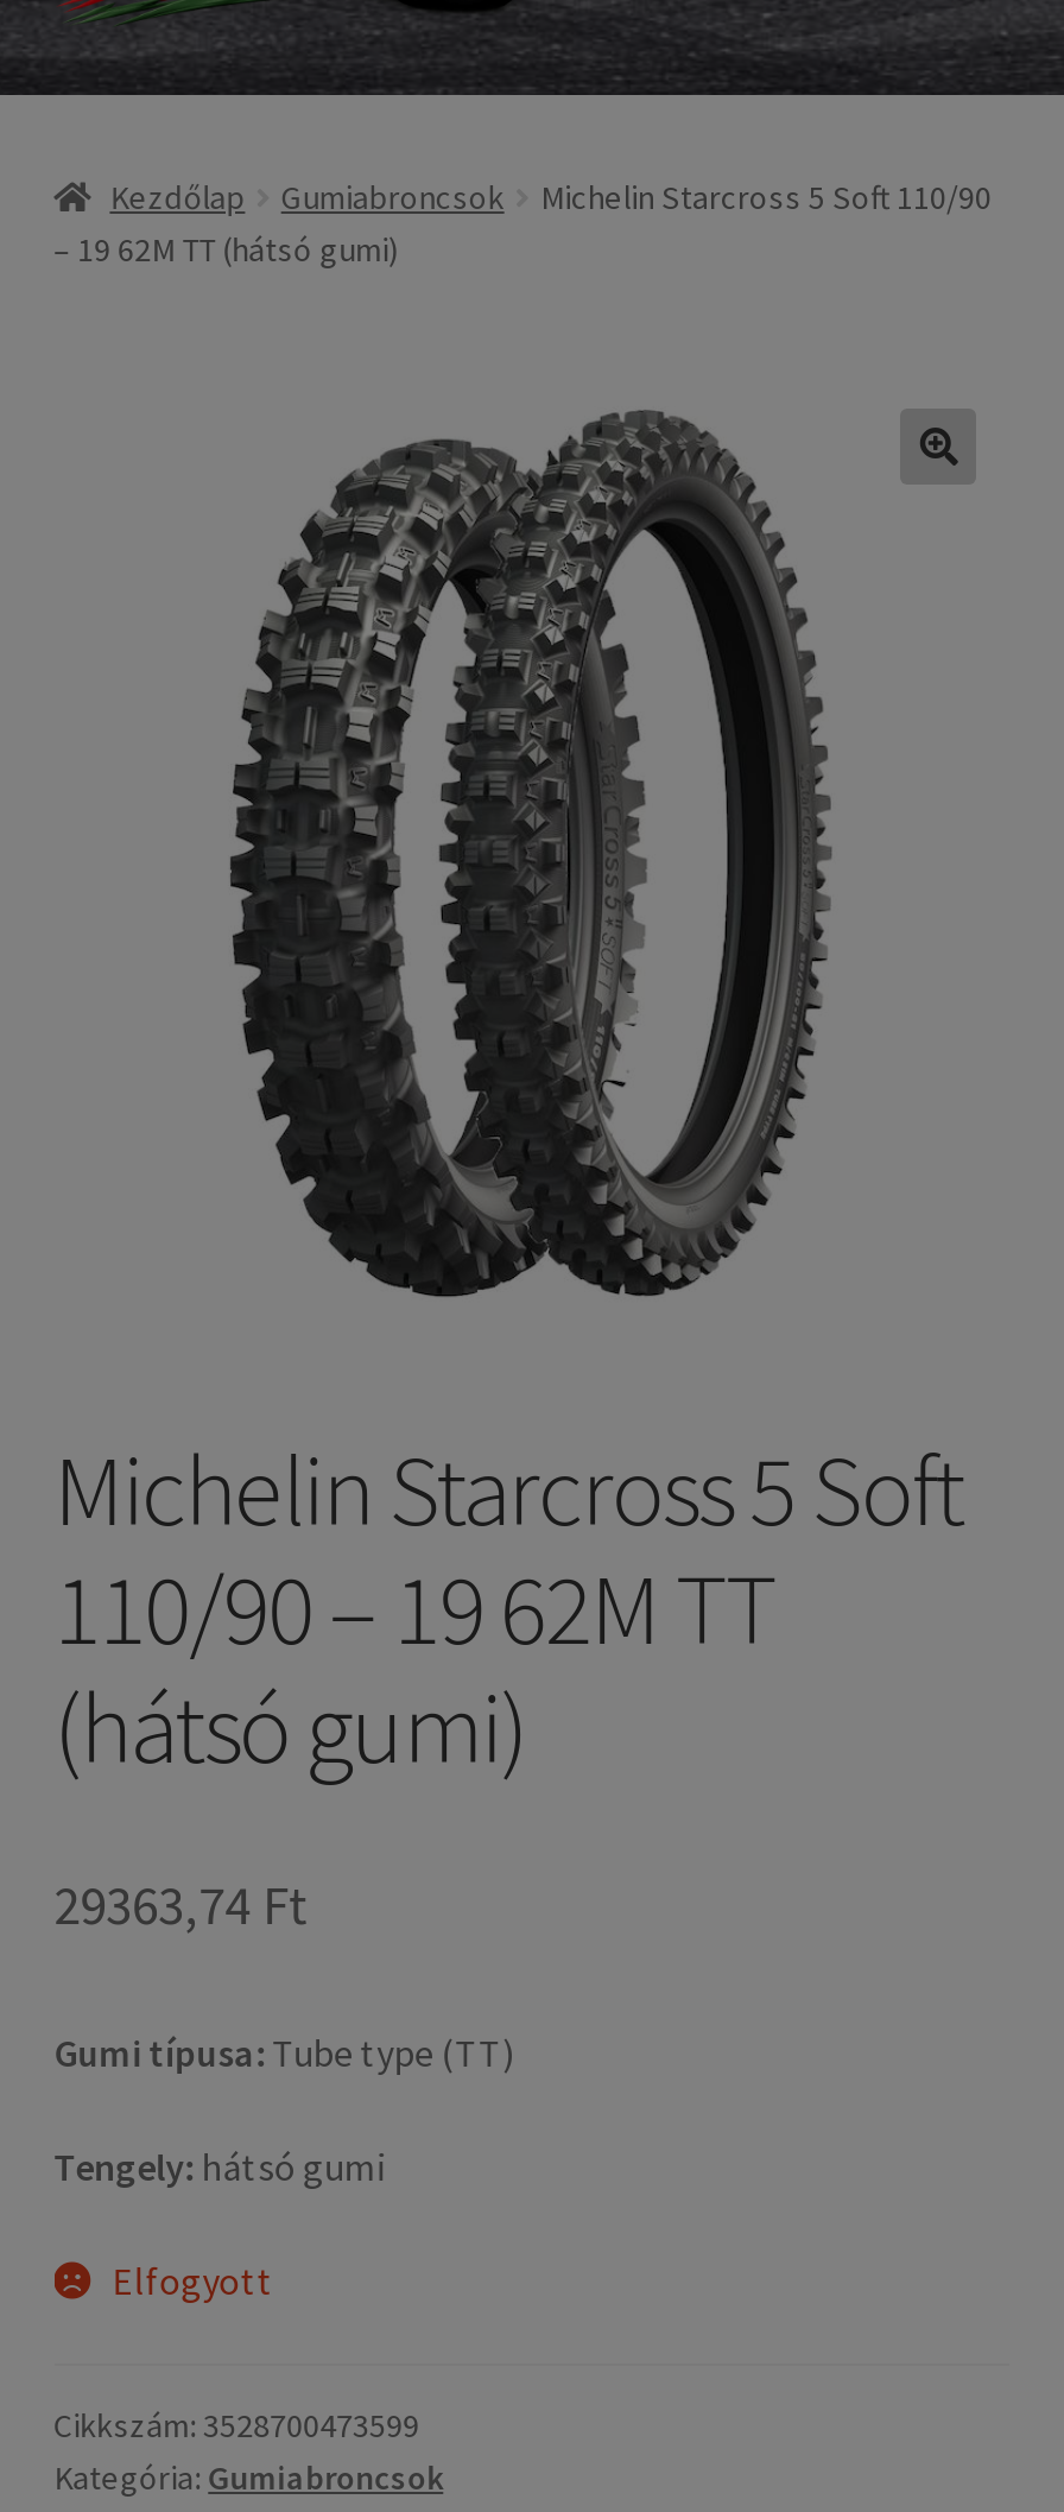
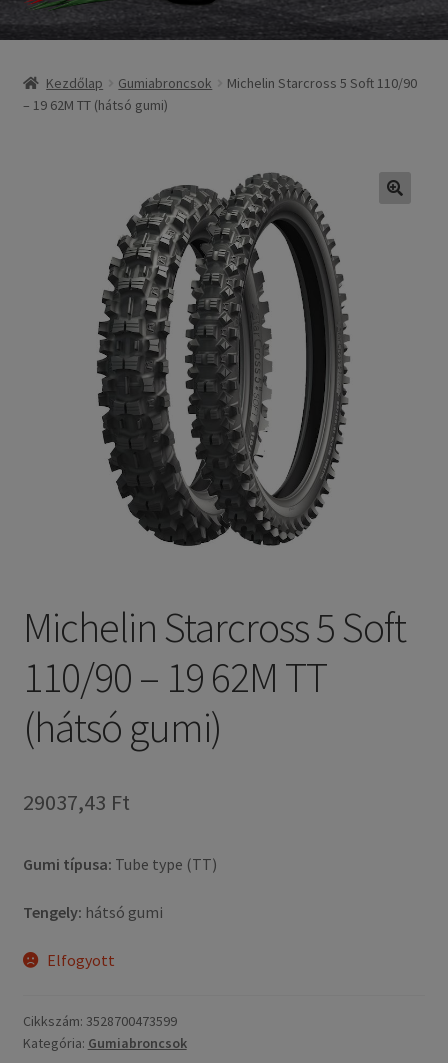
[54,1873,308,1939] 29363,74 Ft -> [23,788,130,816] 29037,43 Ft

